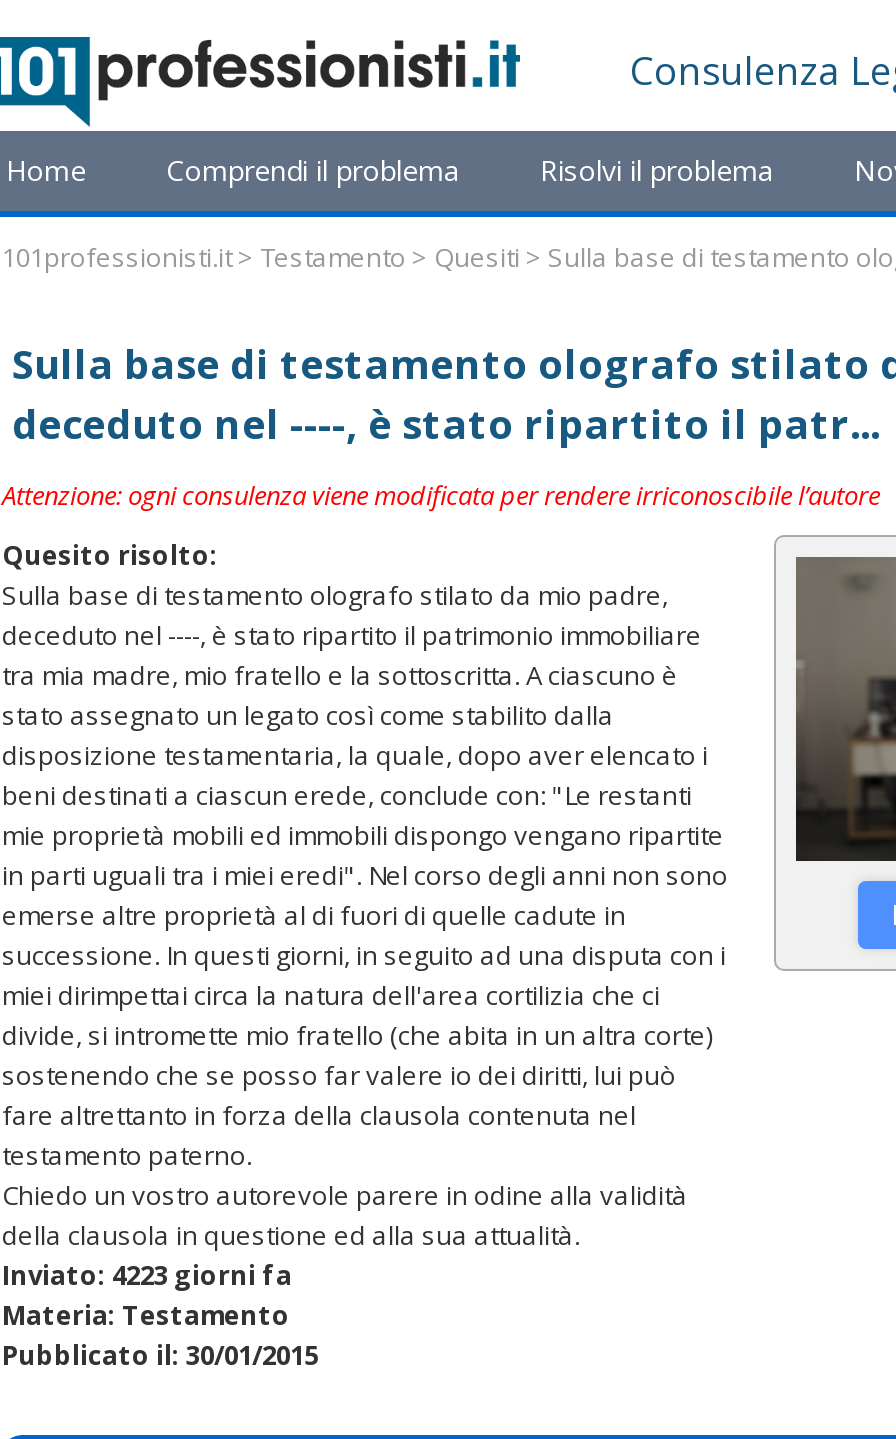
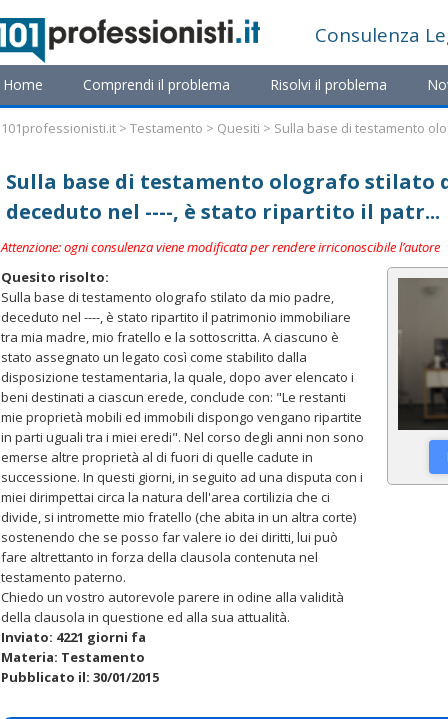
[2,1257,292,1293] Inviato: 4223 giorni fa -> [1,628,146,646] Inviato: 4221 giorni fa

